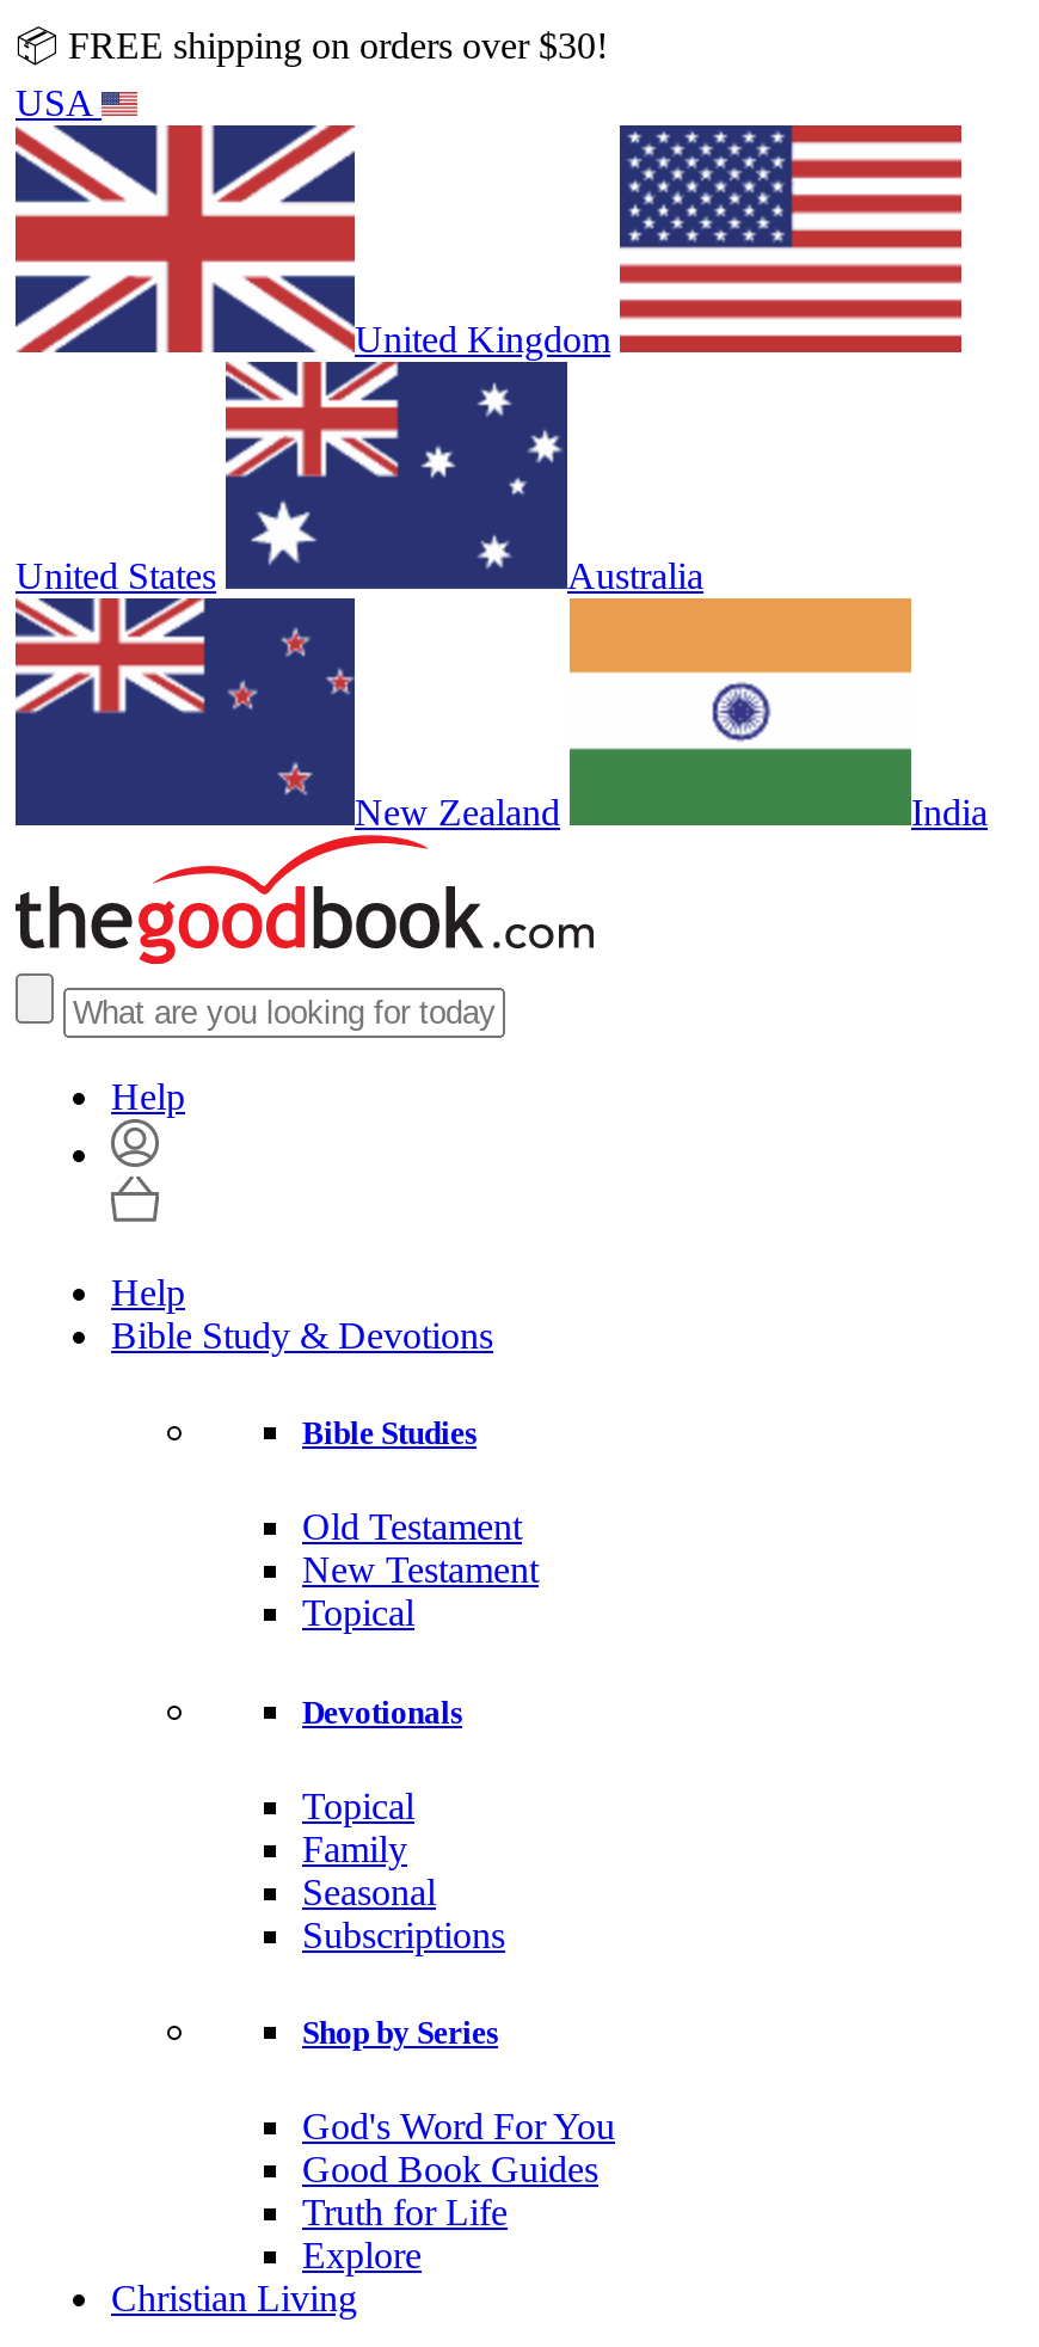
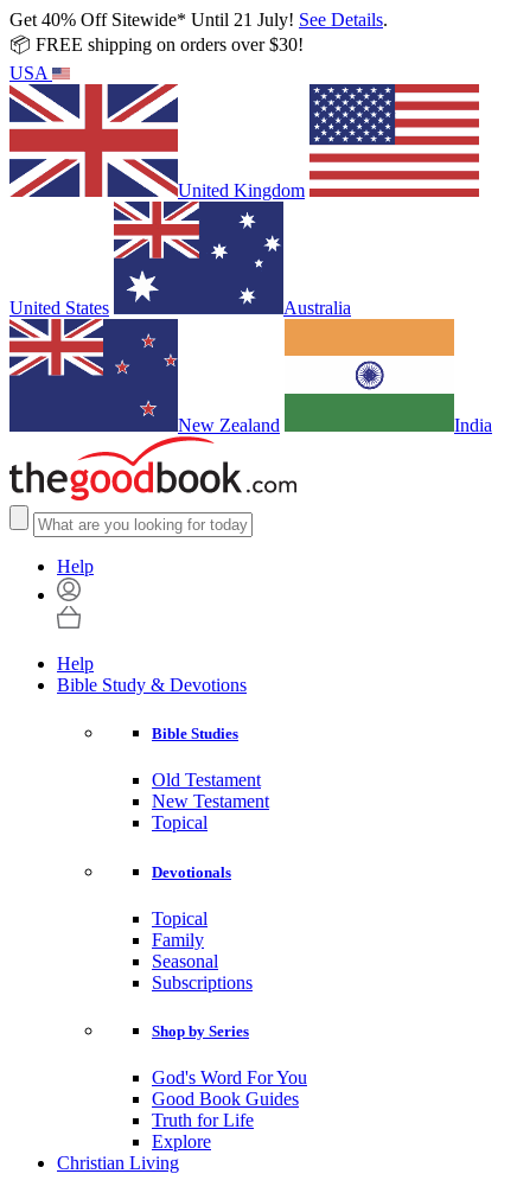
none -> [9,9,388,30] Get 40% Off Sitewide* Until 21 July! See Details.

